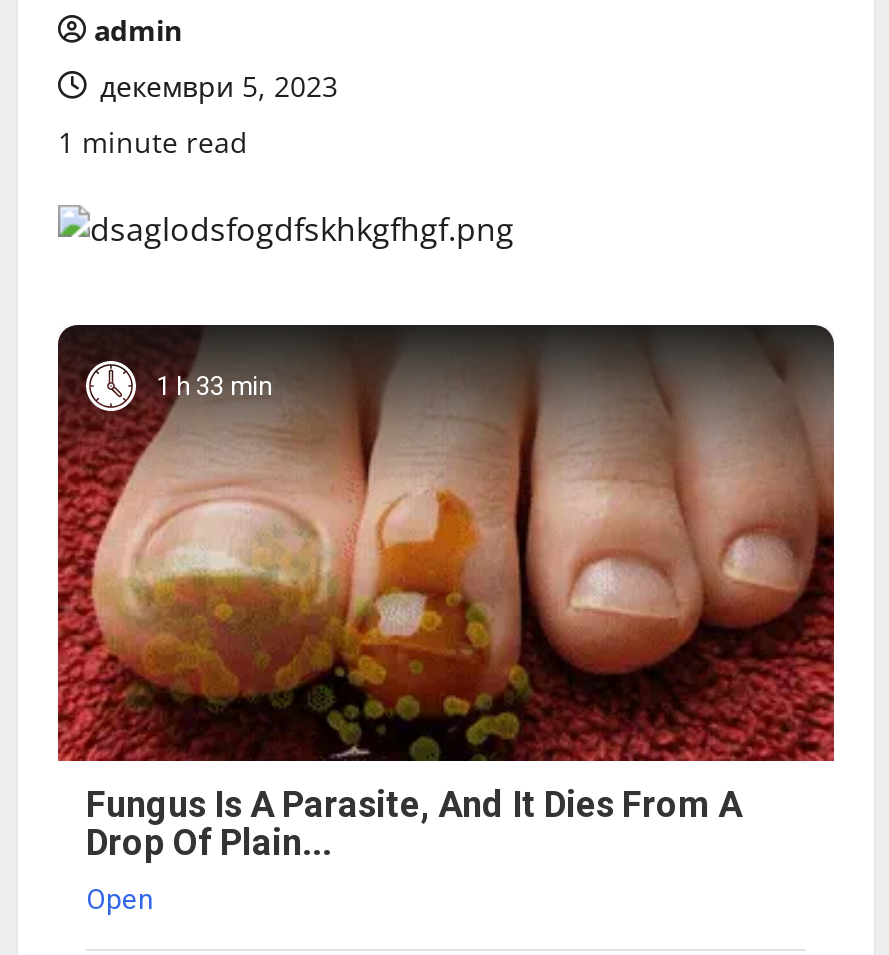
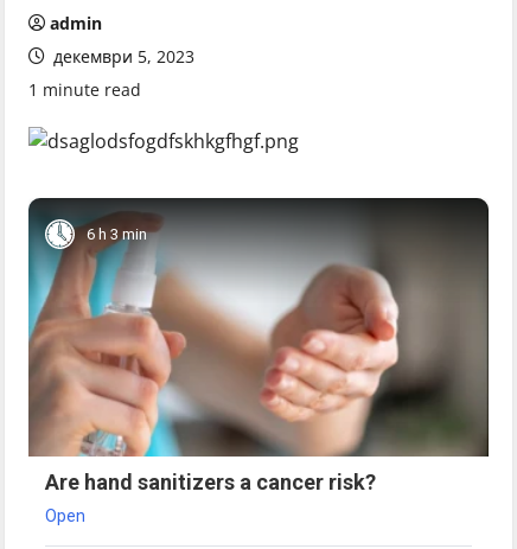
[56,329,836,763] [image] | 1 h 33 min -> [27,202,490,458] [image] | 6 h 3 min
[86,783,742,863] Fungus Is A Parasite, And It Dies From A | Drop Of Plain... -> [45,470,376,495] Are hand sanitizers a cancer risk?

